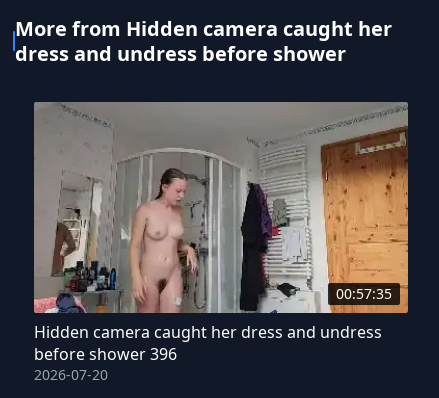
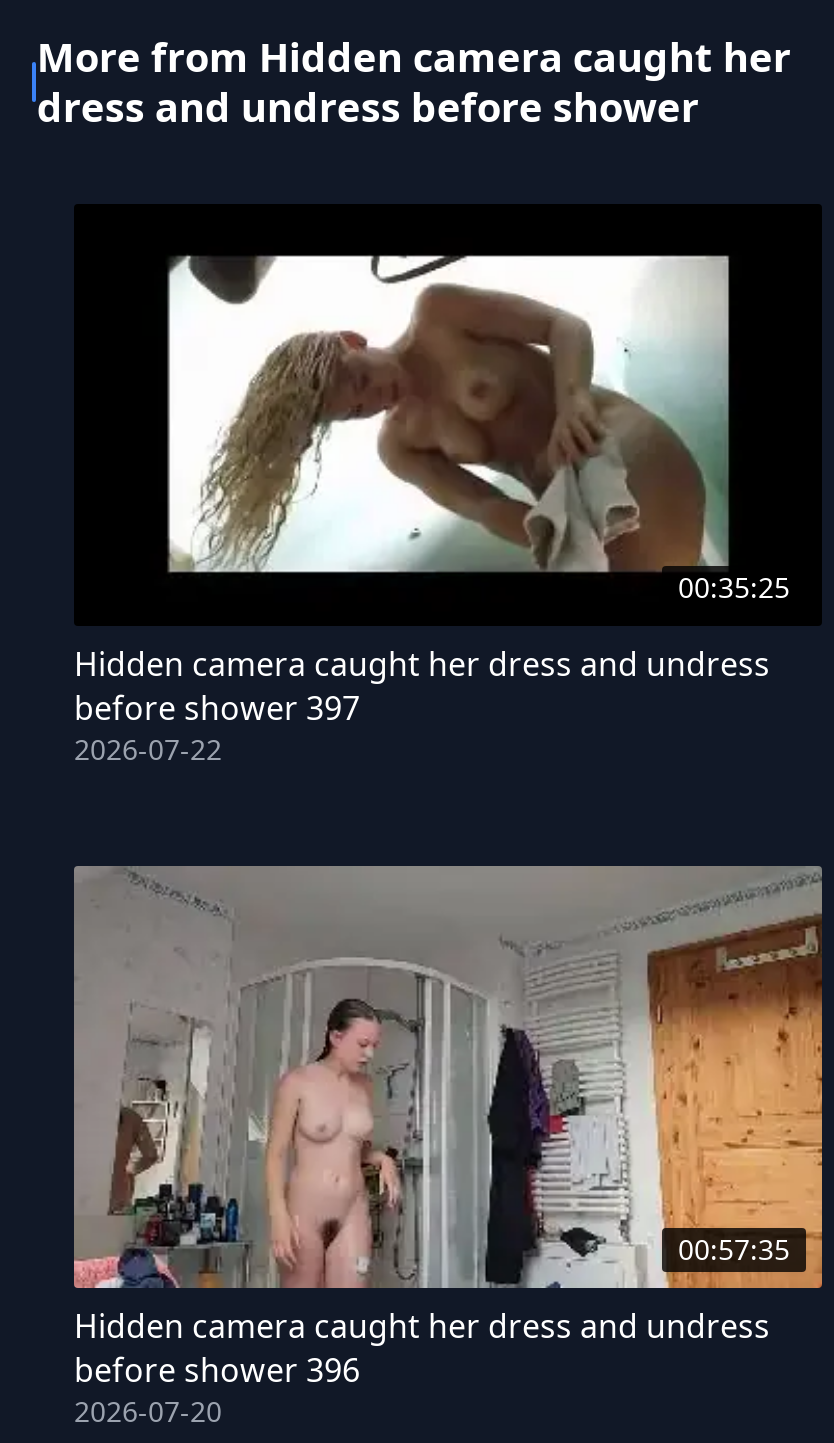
none -> [74,206,820,768] [image] | 00:35:25 | Hidden camera caught her dress and undress | before shower 397 | 2026-07-22

